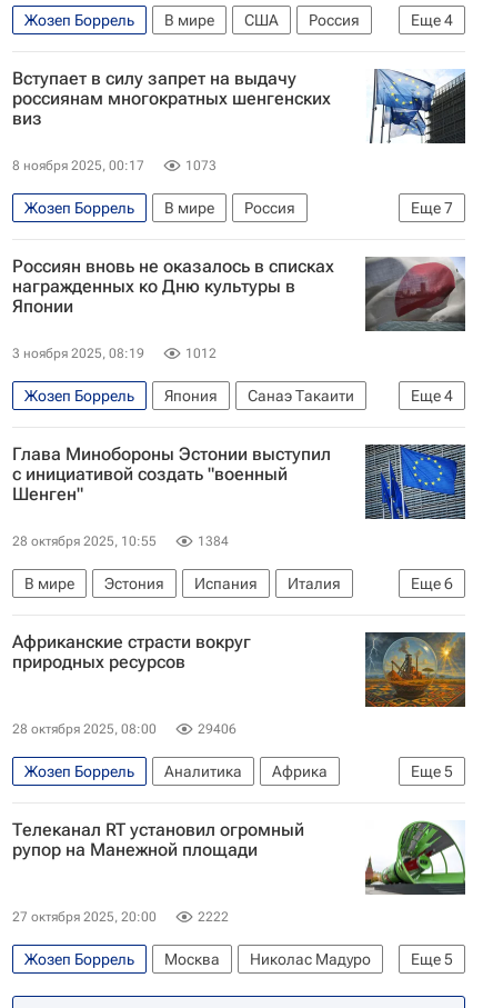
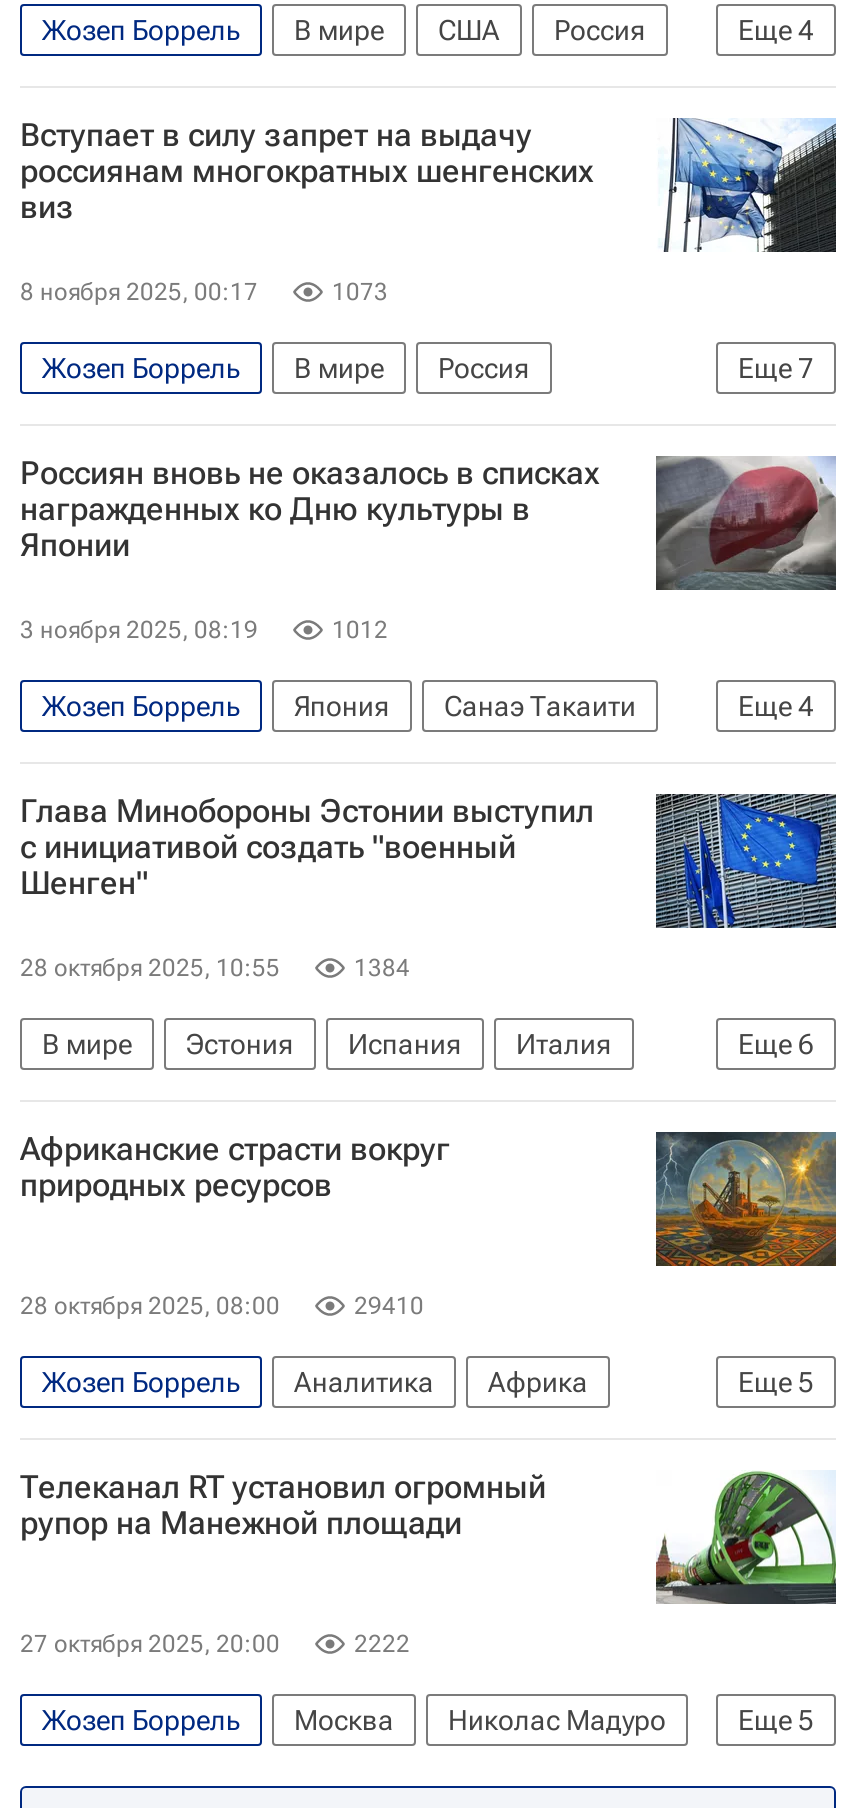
[198,721,237,736] 29406 -> [354,1291,424,1319] 29410

